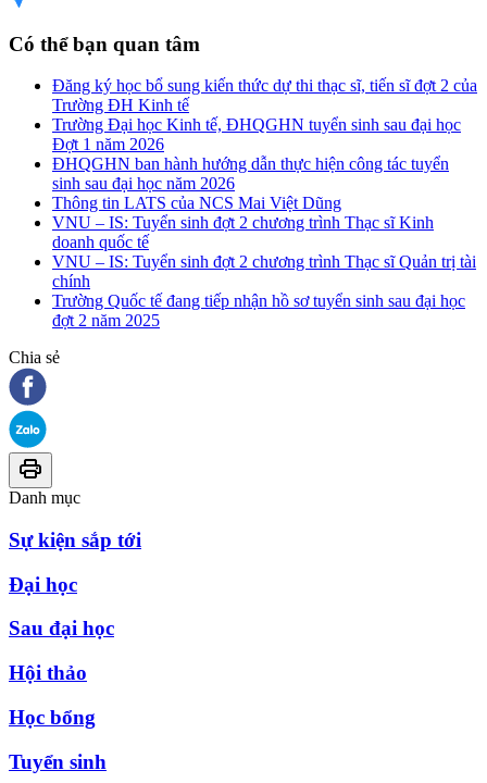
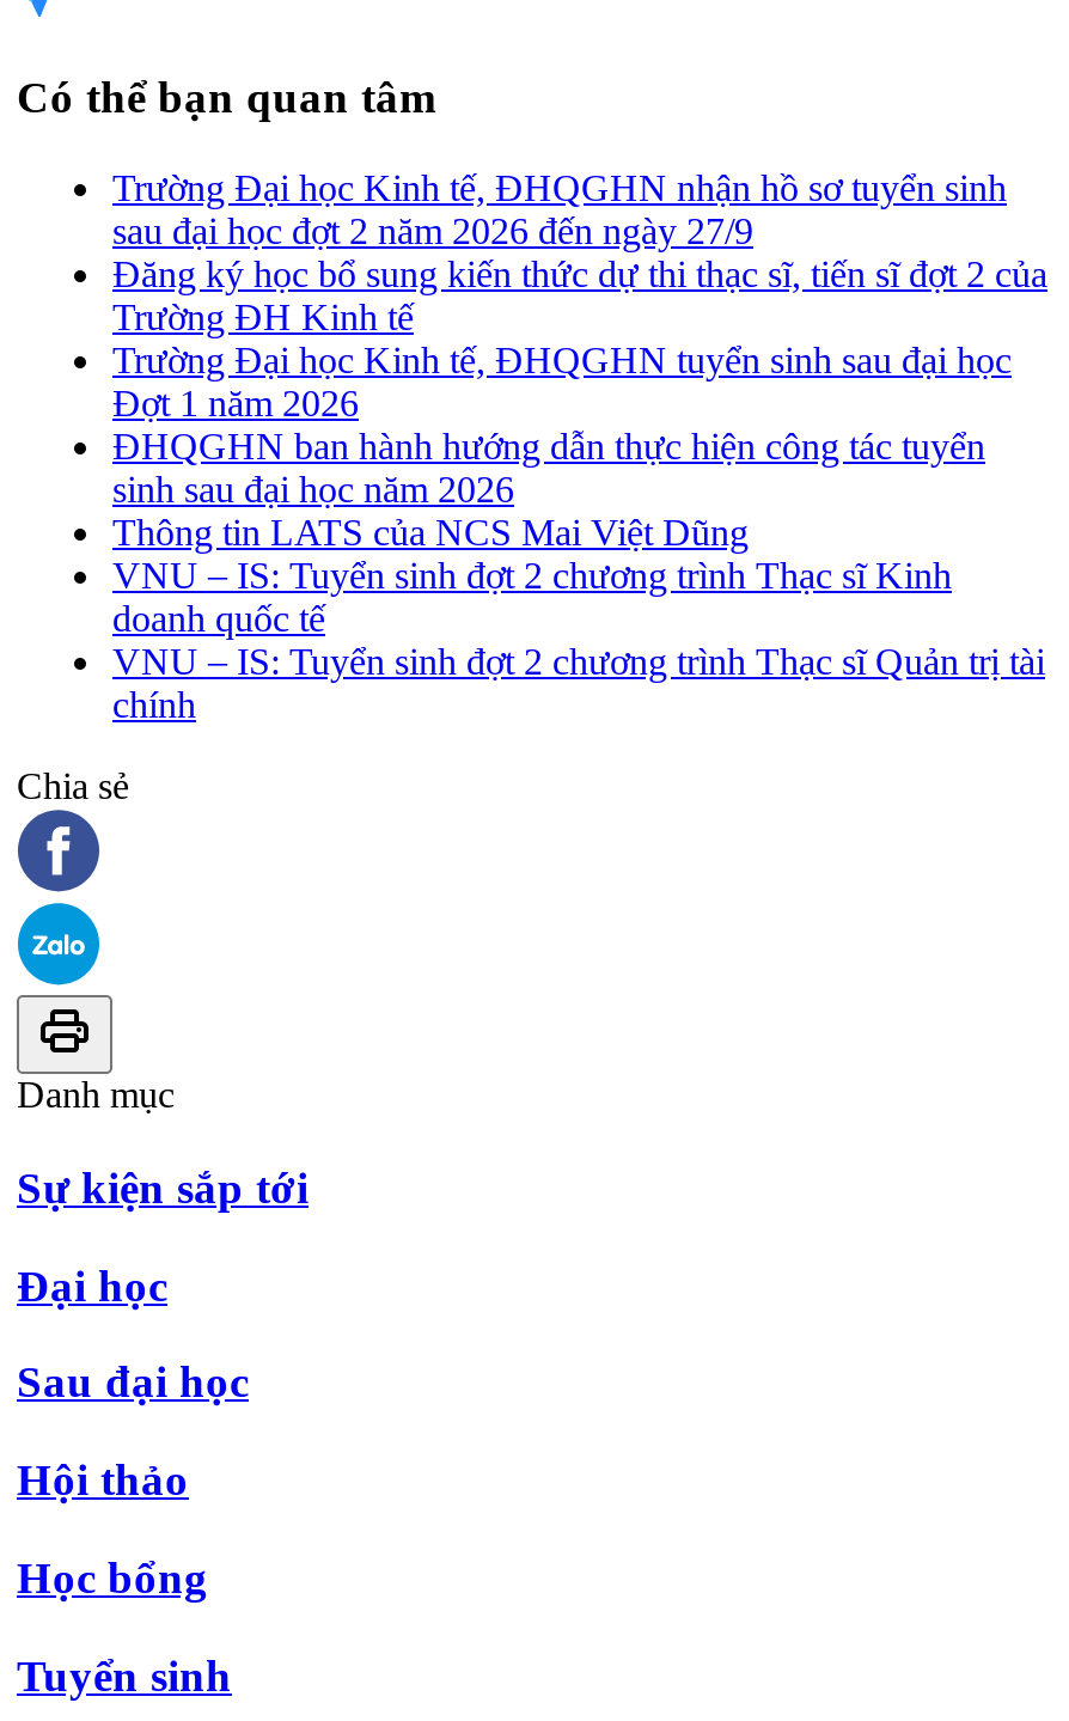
none -> [112,168,1007,252] Trường Đại học Kinh tế, ĐHQGHN nhận hồ sơ tuyển sinh | sau đại học đợt 2 năm 2026 đến ngày 27/9
moved [52,76,477,291] -> [112,254,1047,725]: Đăng ký học bổ sung kiến thức dự thi thạc sĩ, tiến sĩ đợt 2 của | Trường ĐH Kinh tế | Trường Đại học Kinh tế, ĐHQGHN tuyển sinh sau đại học | ... | VNU – IS: Tuyển sinh đợt 2 chương trình Thạc sĩ Quản trị tài | chính
[52,292,465,330] Trường Quốc tế đang tiếp nhận hồ sơ tuyển sinh sau đại học | đợt 2 năm 2025 -> none

